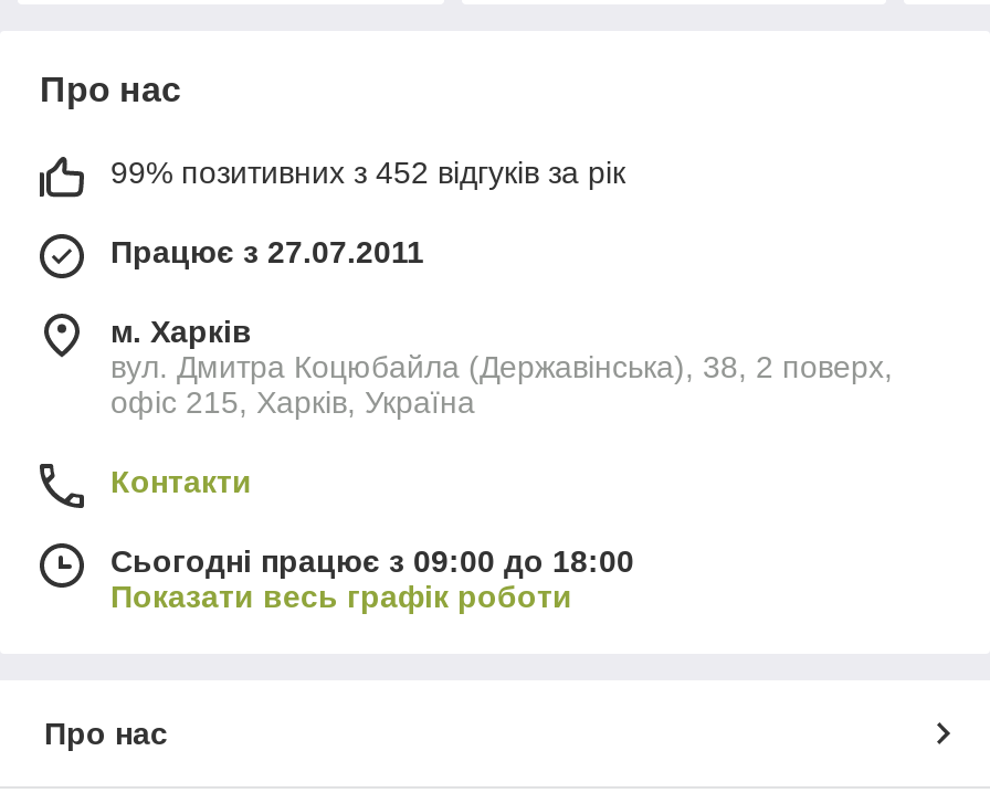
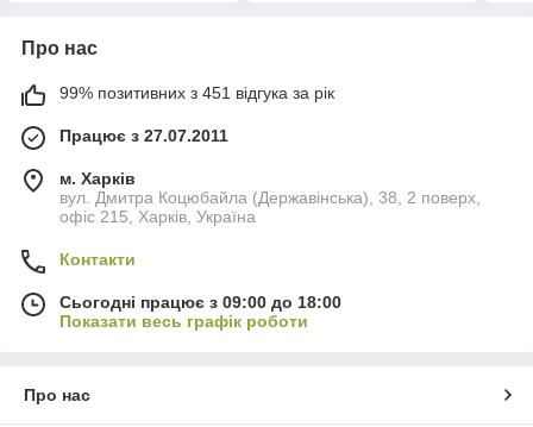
[110,154,625,190] 99% позитивних з 452 відгуків за рік -> [59,83,334,102] 99% позитивних з 451 відгука за рік

